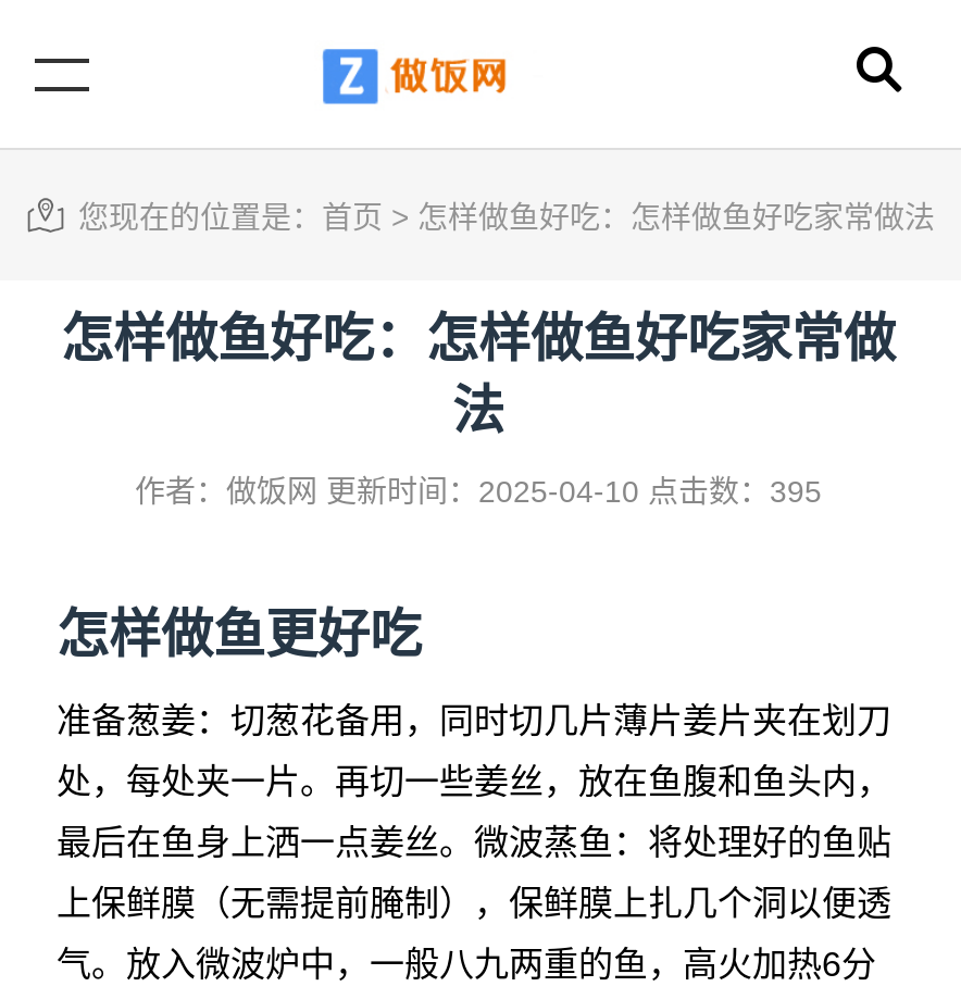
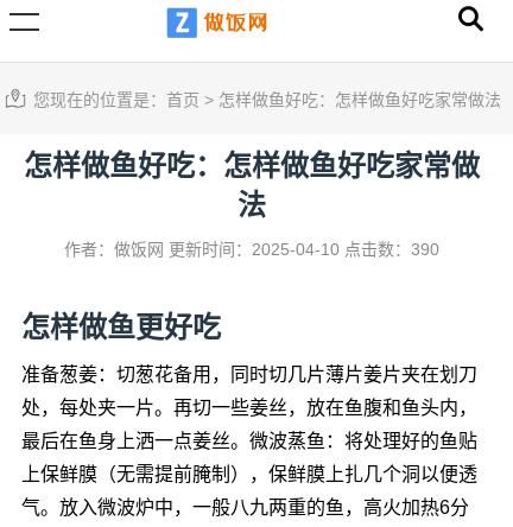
[135,474,822,509] 作者：做饭网更新时间：2025-04-10 点击数：395 -> [64,240,439,259] 作者：做饭网更新时间：2025-04-10 点击数：390

